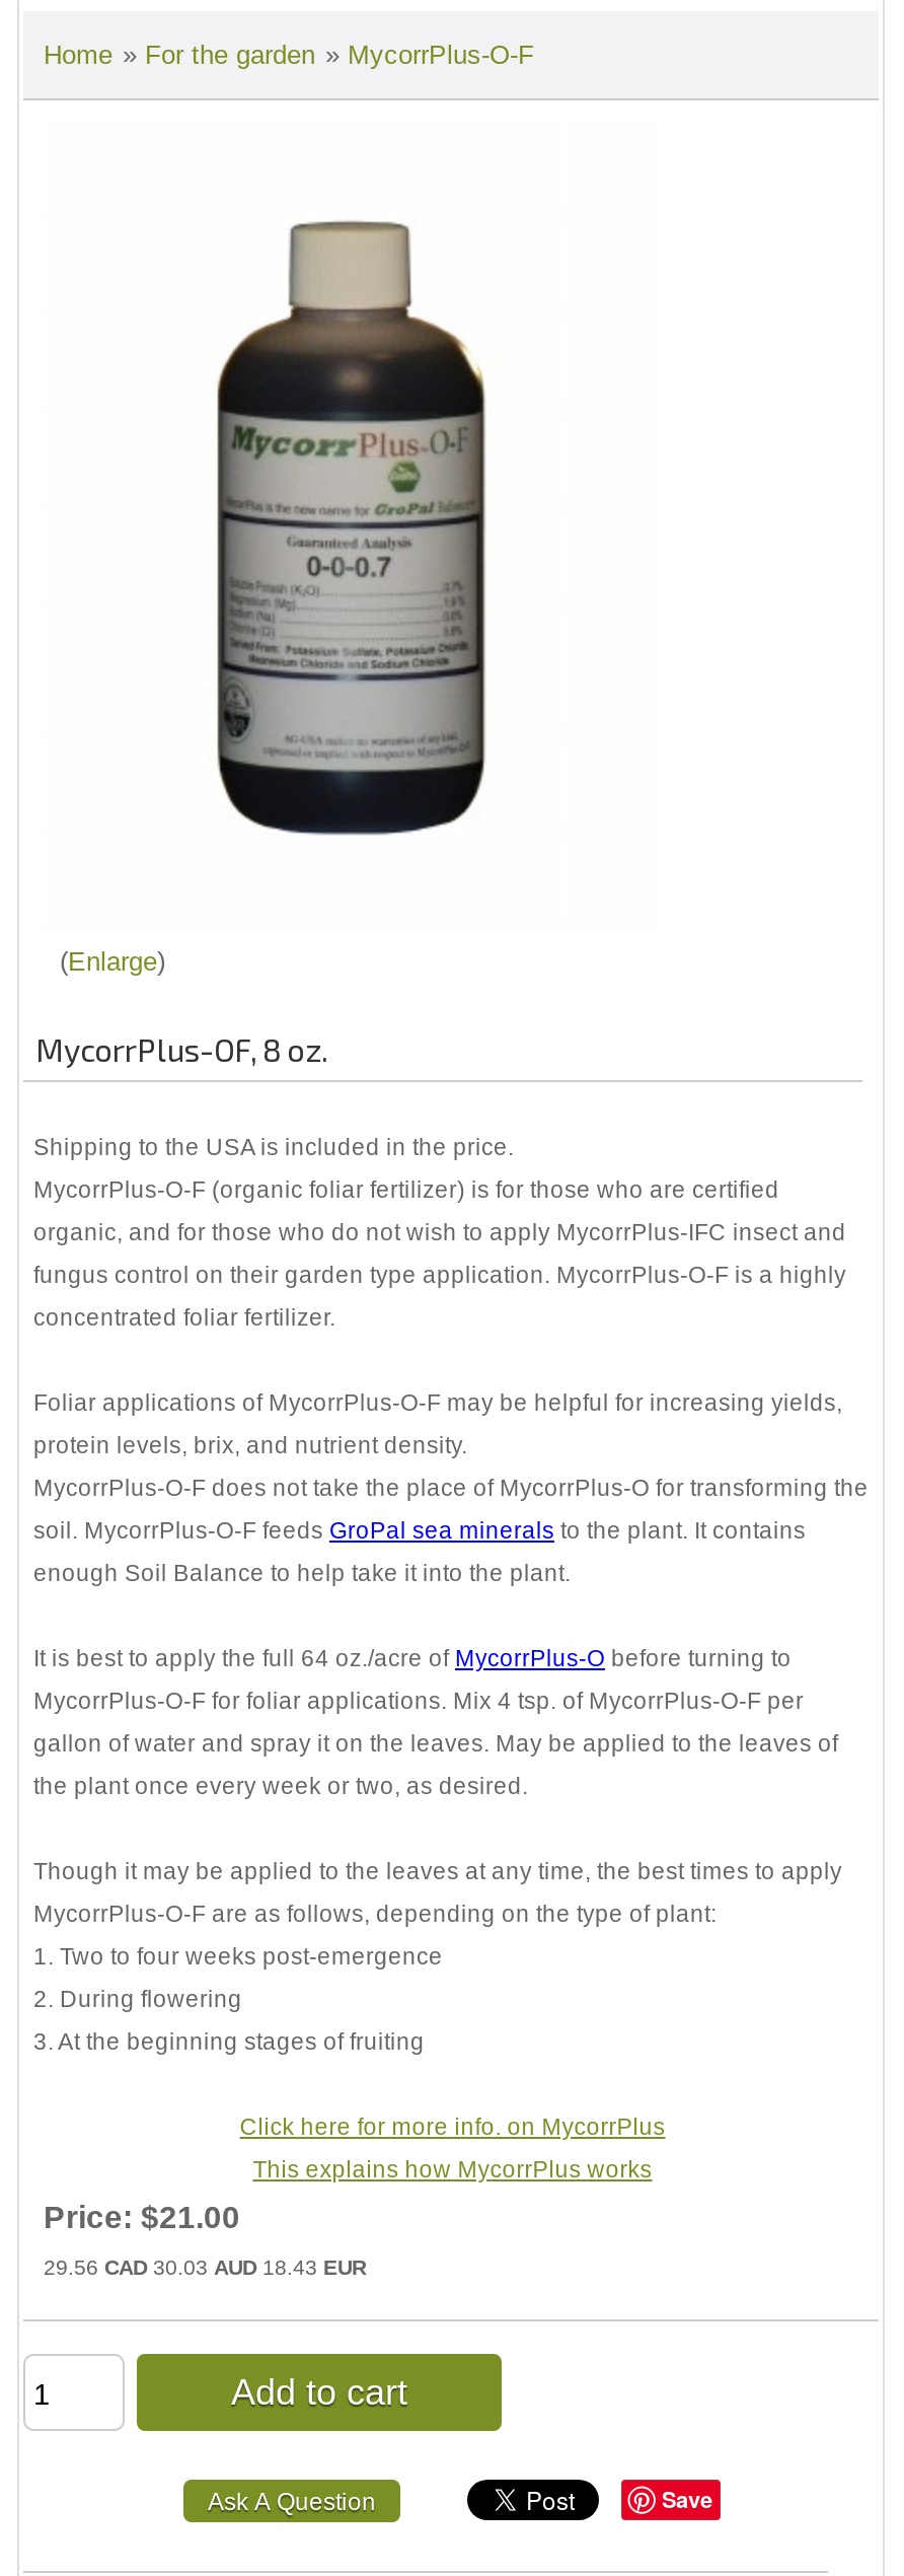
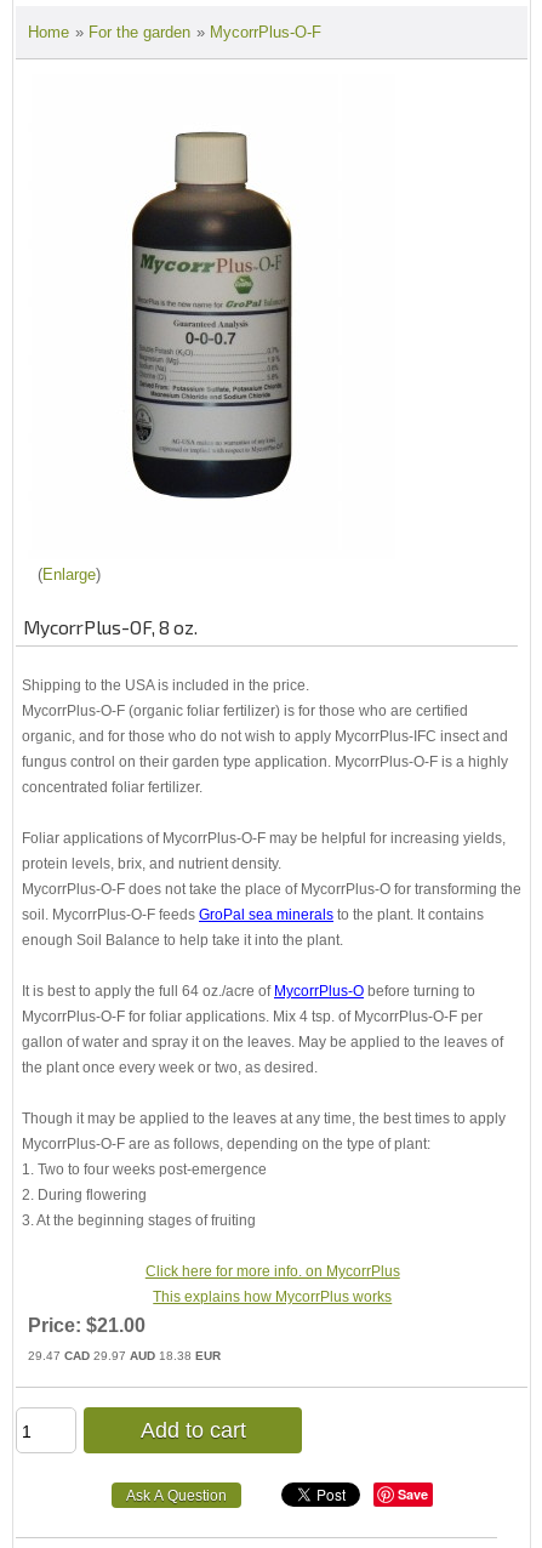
[44,2257,366,2279] 29.56 CAD 30.03 AUD 18.43 EUR -> [28,1349,221,1362] 29.47 CAD 29.97 AUD 18.38 EUR

